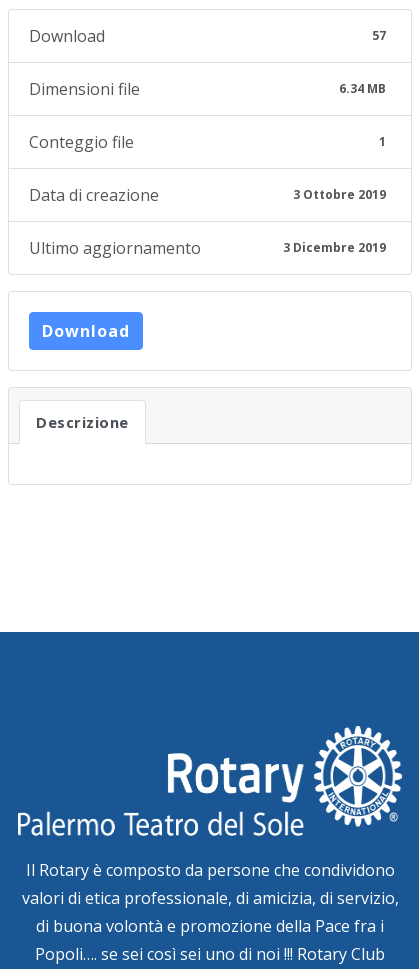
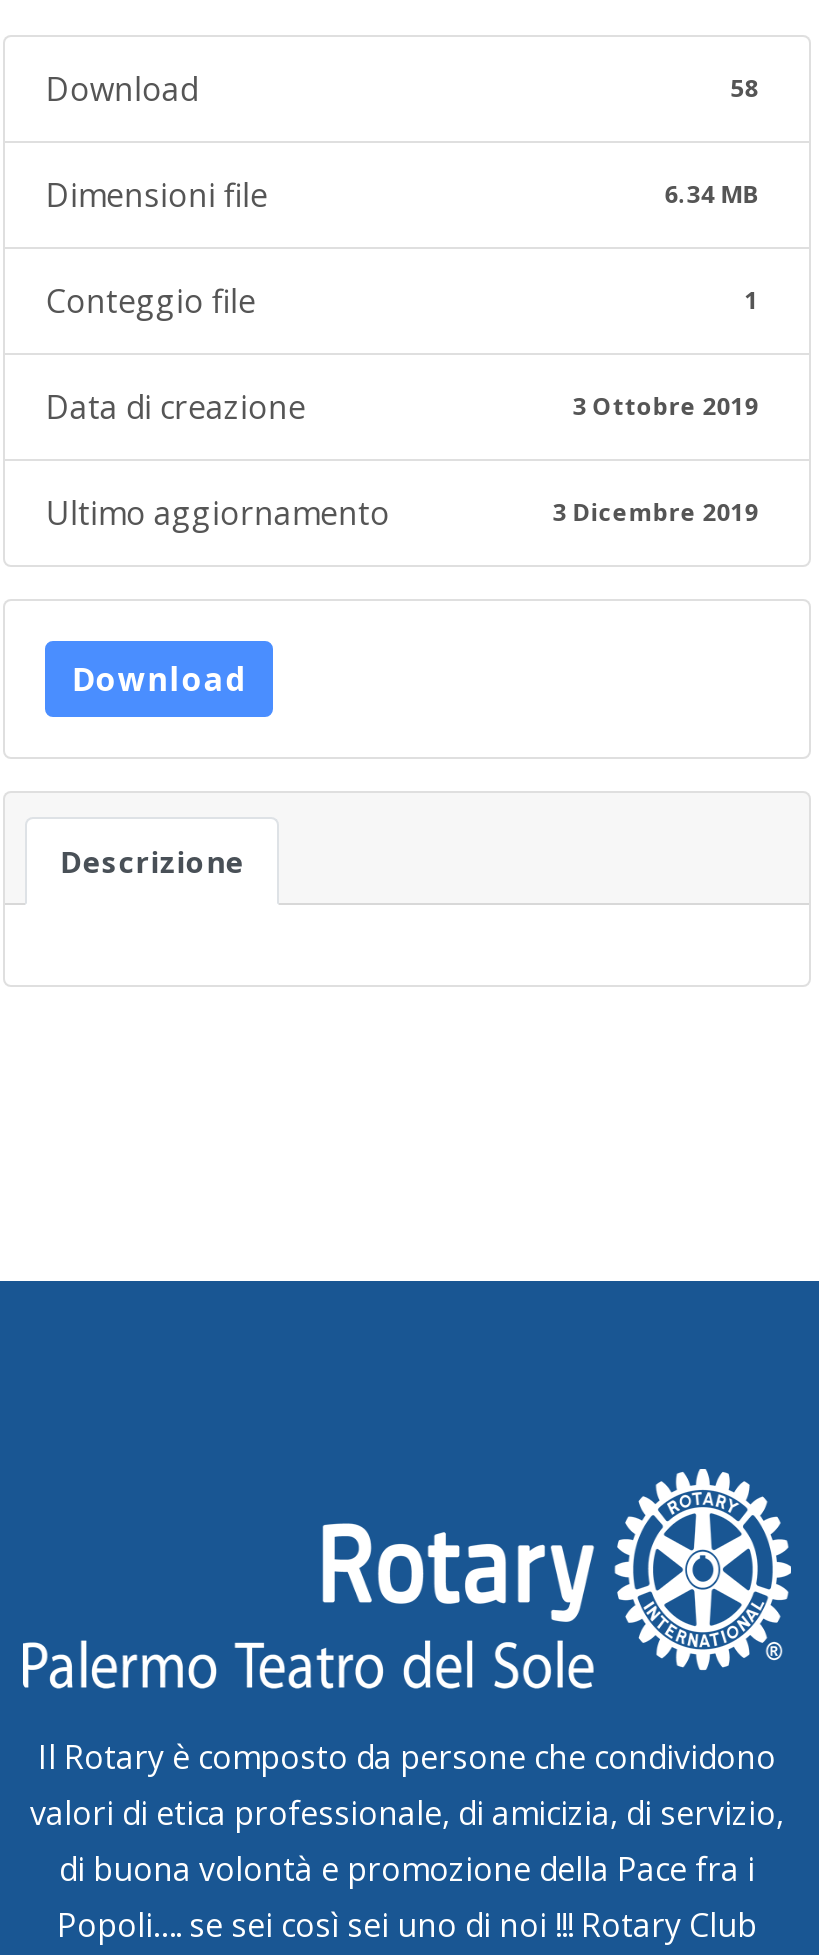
[372,27,386,44] 57 -> [731,71,759,105] 58

